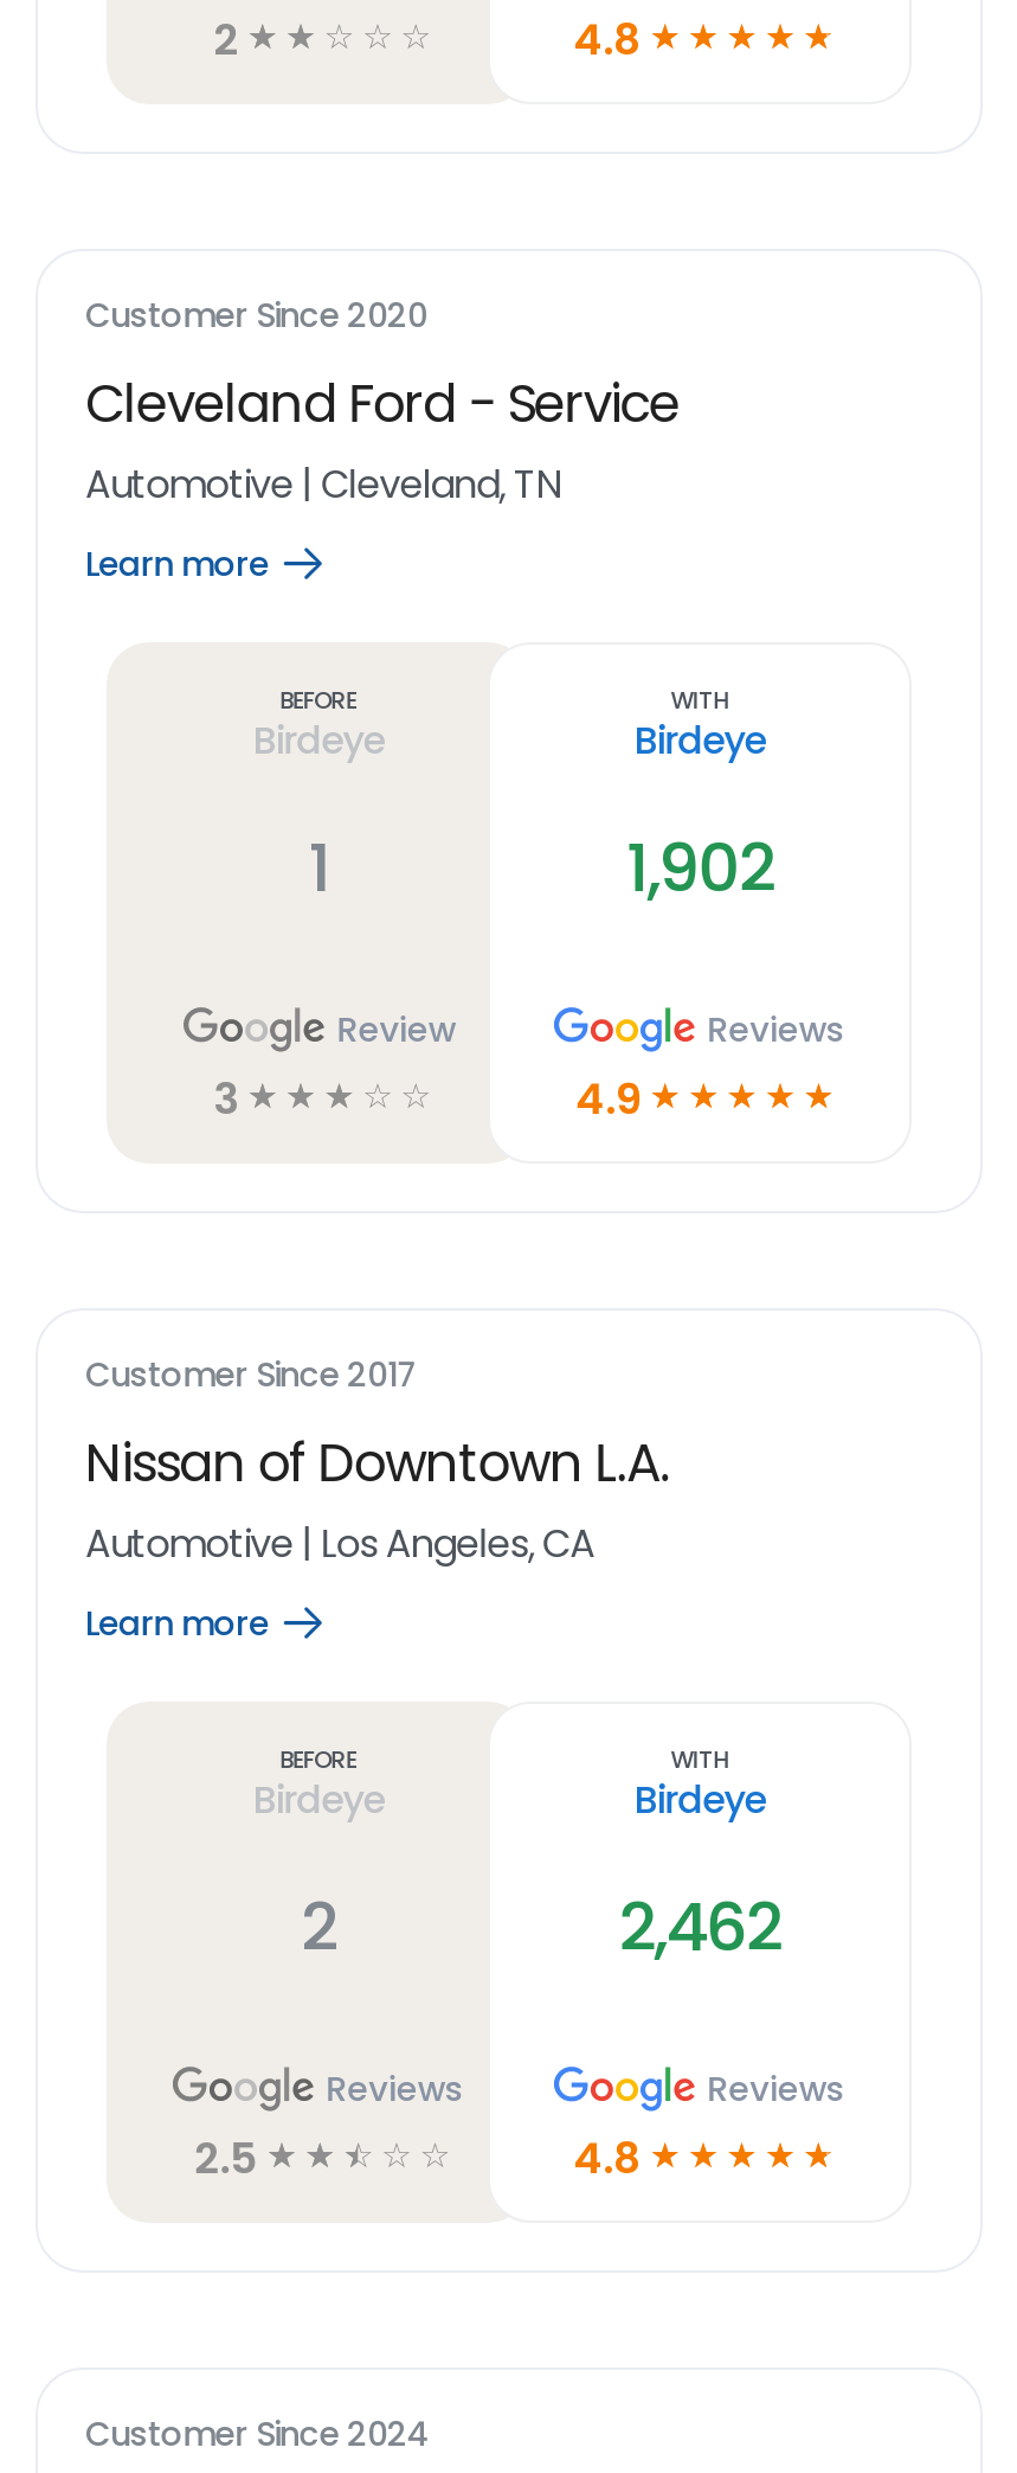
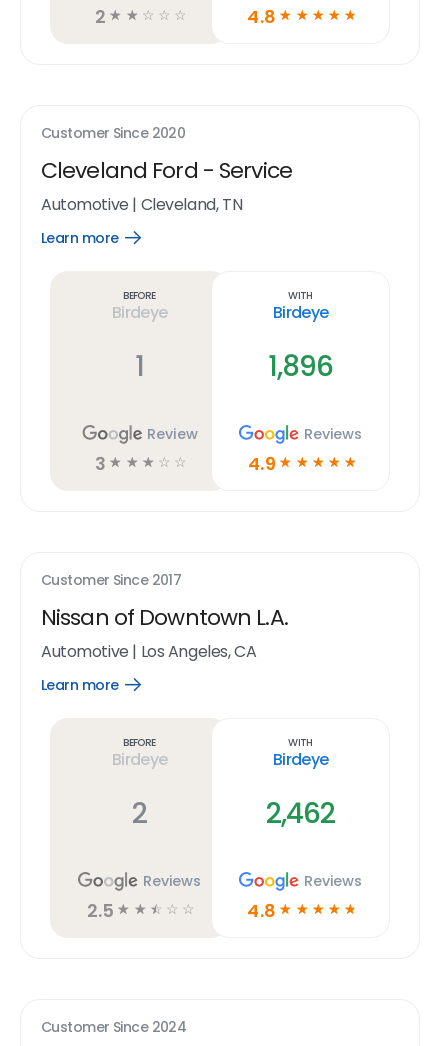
[626,821,774,914] 1,902 -> [268,346,333,385] 1,896

